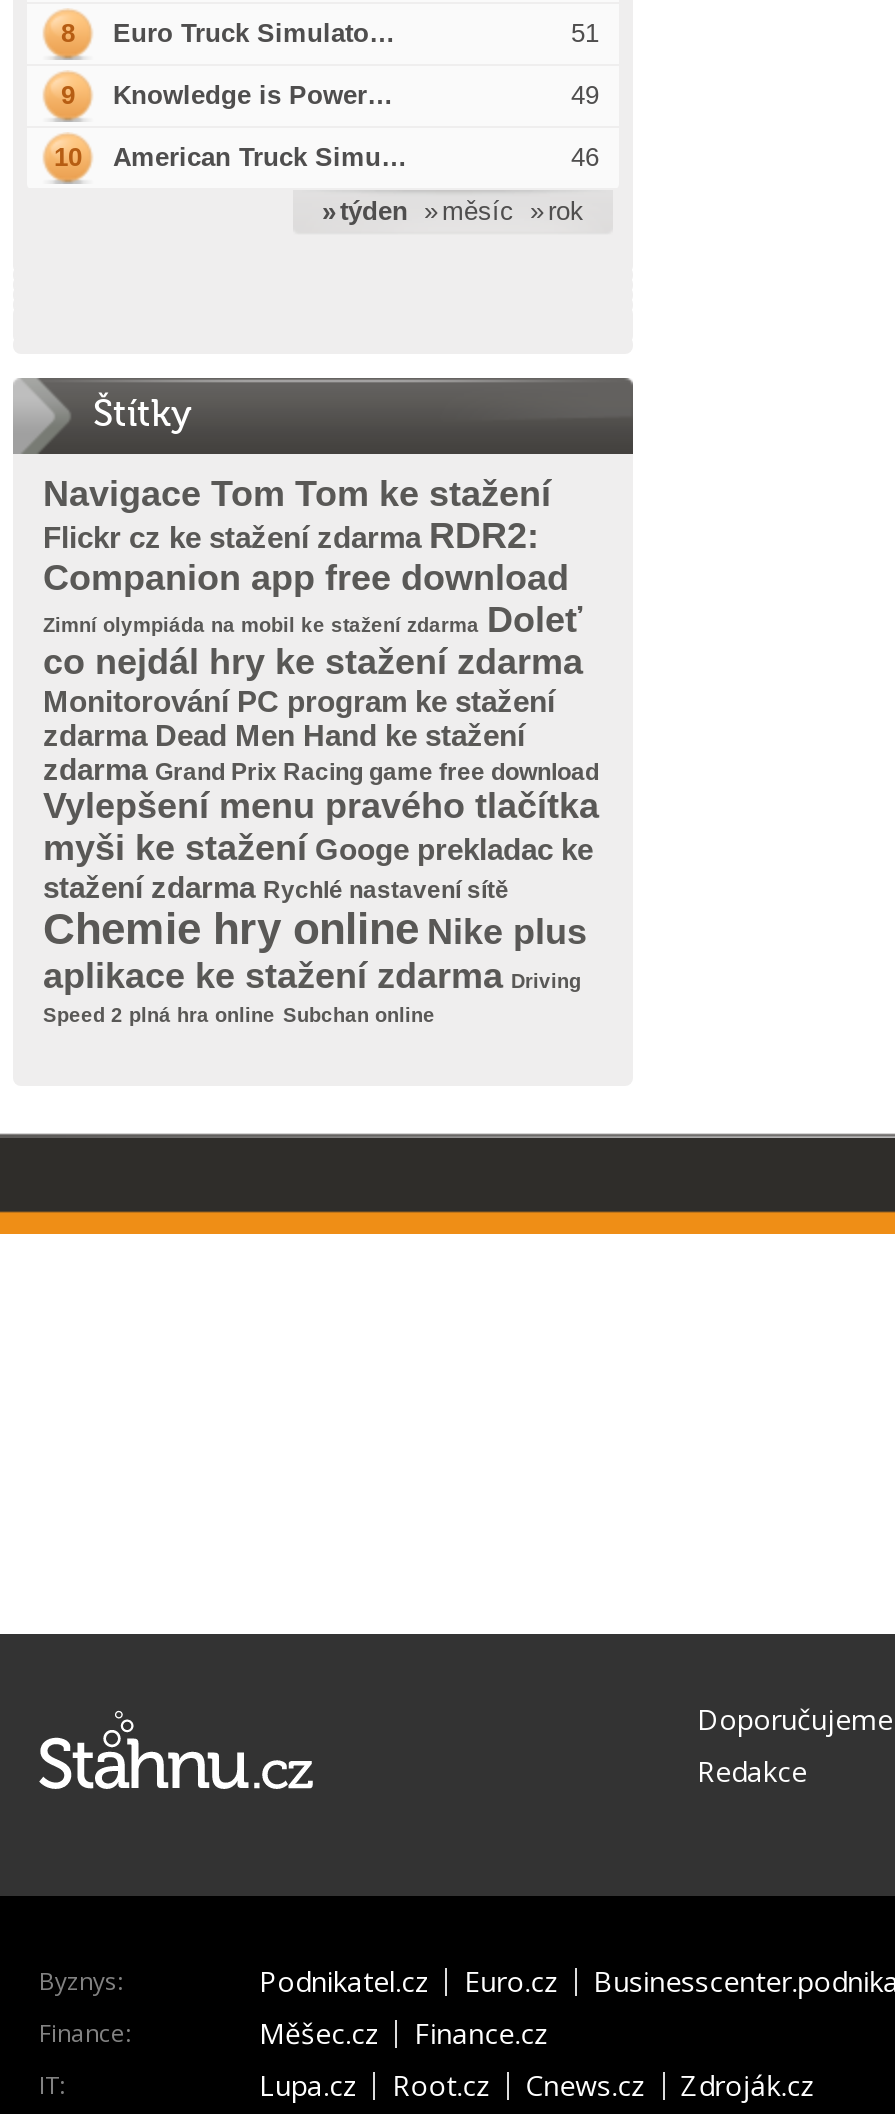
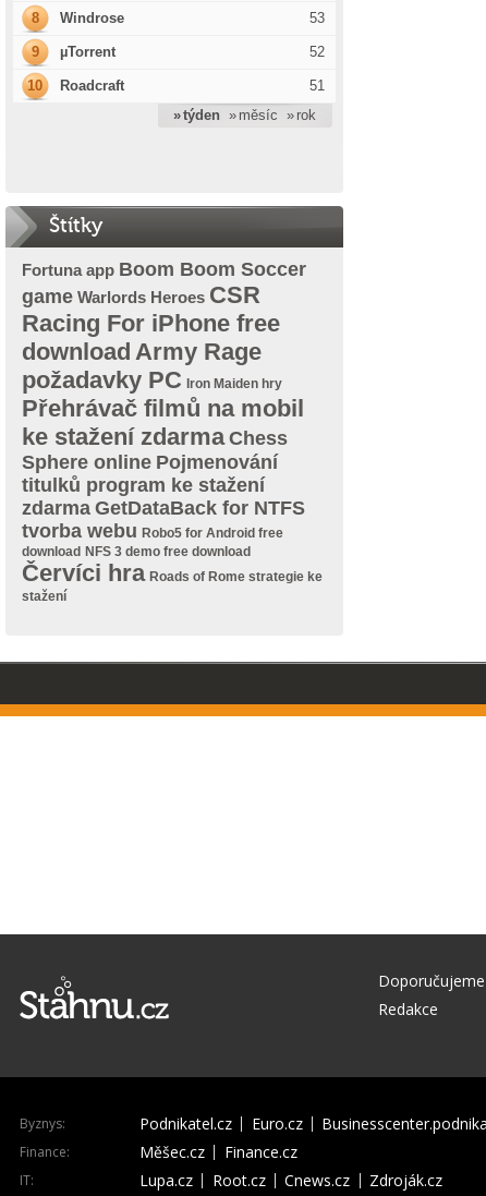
[113,17,599,47] Euro Truck Simulato… | 51 -> [60,9,325,26] Windrose | 53
[113,79,599,109] Knowledge is Power… | 49 -> [60,43,325,60] µTorrent | 52
[113,141,599,171] American Truck Simu… | 46 -> [60,77,325,93] Roadcraft | 51
[43,474,599,1026] Navigace Tom Tom ke stažení | Flickr cz ke stažení zdarma RDR2: | Companion app free download | Zimní olympiáda na mobil ke stažení zdarma Doleť | co nejdál hry ke stažení zdarma | Monitorování PC program ke stažení | zdarma Dead Men Hand ke stažení | zdarma Grand Prix Racing game free download | Vylepšení menu pravého tlačítka | myši ke stažení Googe prekladac ke | stažení zdarma Rychlé nastavení sítě | Chemie hry online Nike plus | aplikace ke stažení zdarma Driving | Speed 2 plná hra online Subchan online -> [22,258,323,604] Fortuna app Boom Boom Soccer | game Warlords Heroes CSR | Racing For iPhone free | download Army Rage | požadavky PC Iron Maiden hry | Přehrávač filmů na mobil | ke stažení zdarma Chess | Sphere online Pojmenování | titulků program ke stažení | zdarma GetDataBack for NTFS | tvorba webu Robo5 for Android free | download NFS 3 demo free download | Červíci hra Roads of Rome strategie ke | stažení

